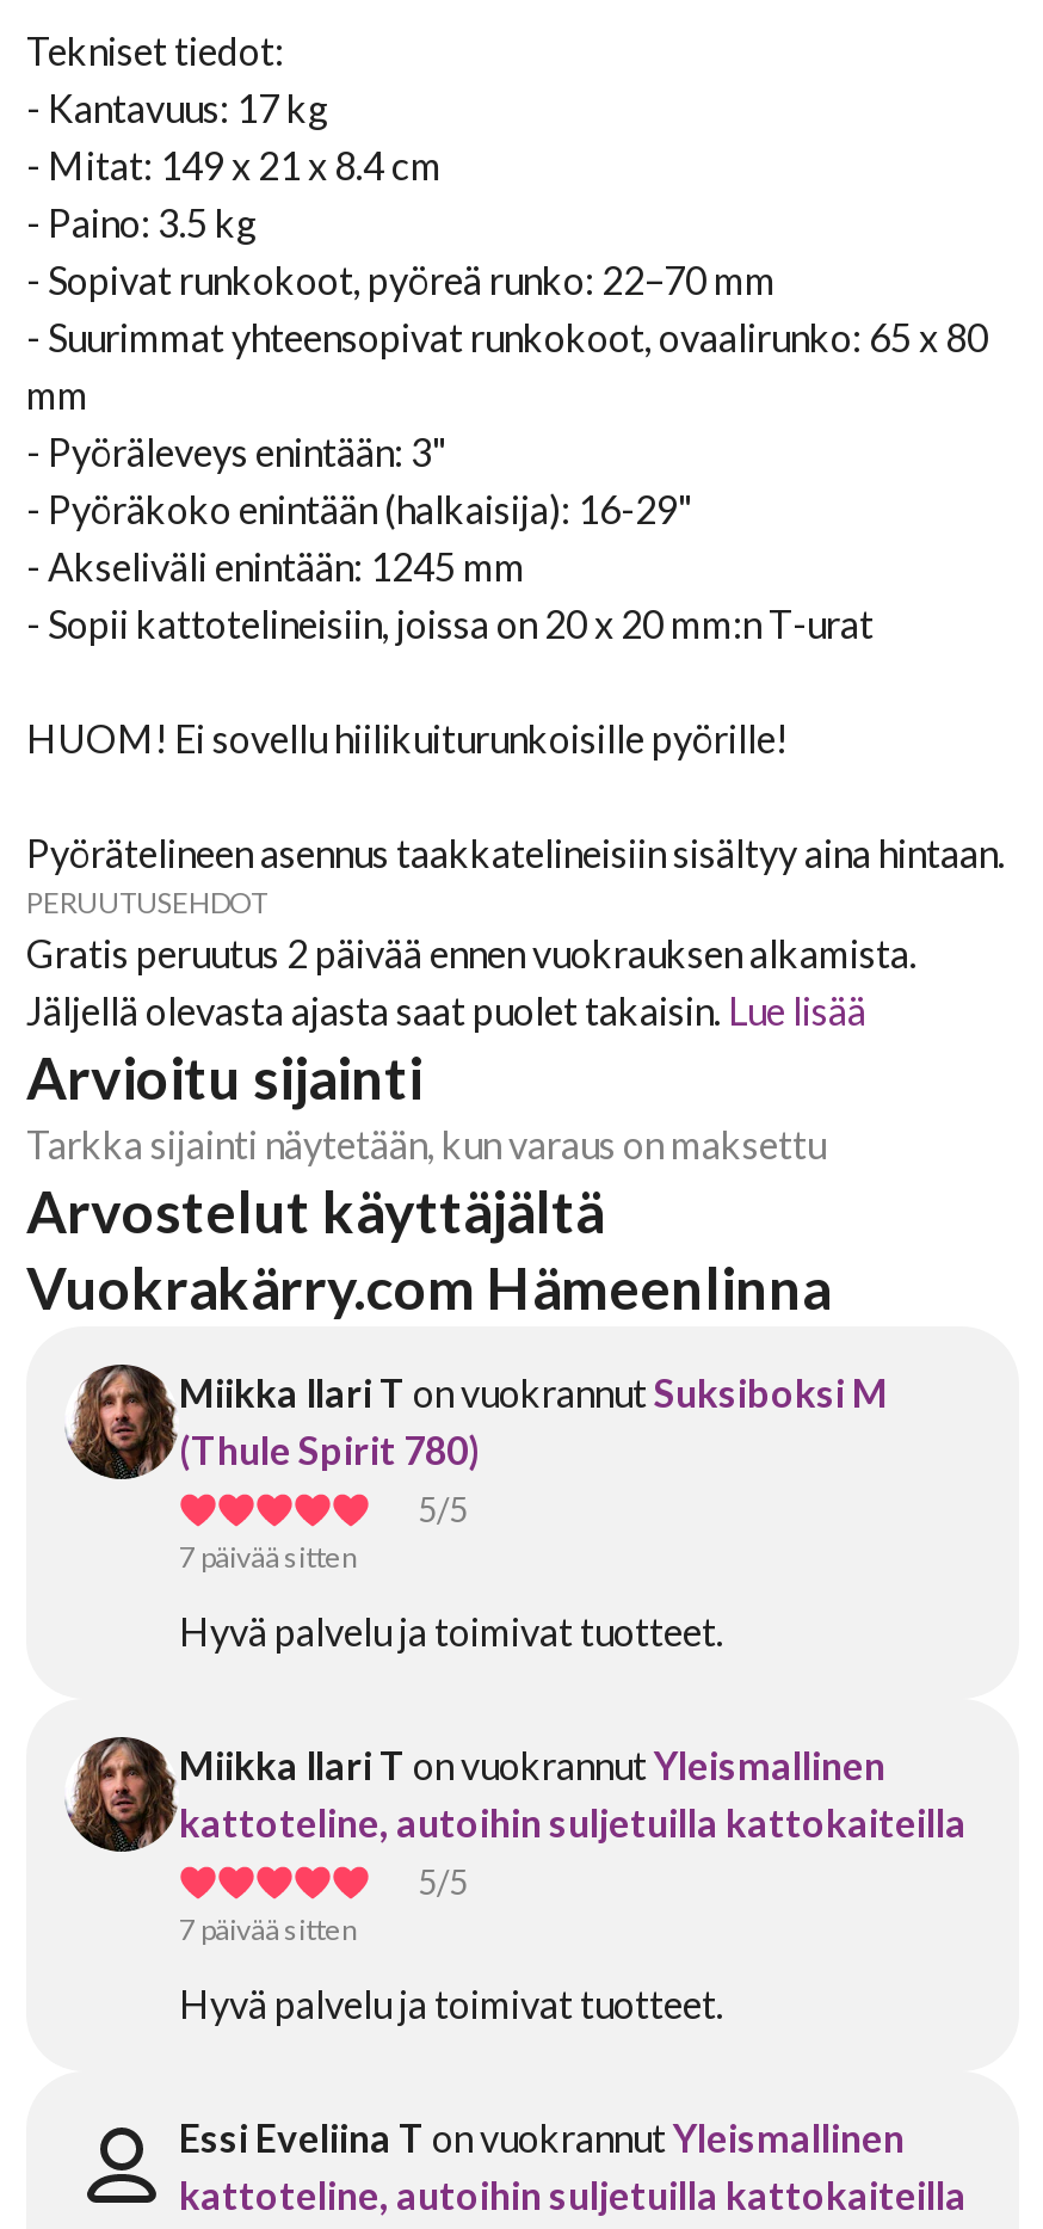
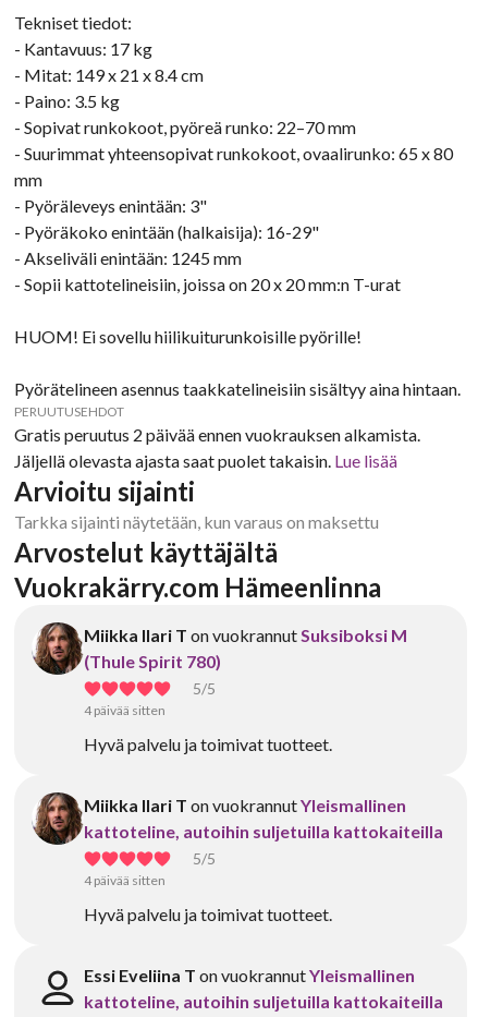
[179,1539,358,1575] 7 päivää sitten -> [84,702,166,718] 4 päivää sitten
[179,1911,358,1947] 7 päivää sitten -> [84,872,166,888] 4 päivää sitten

